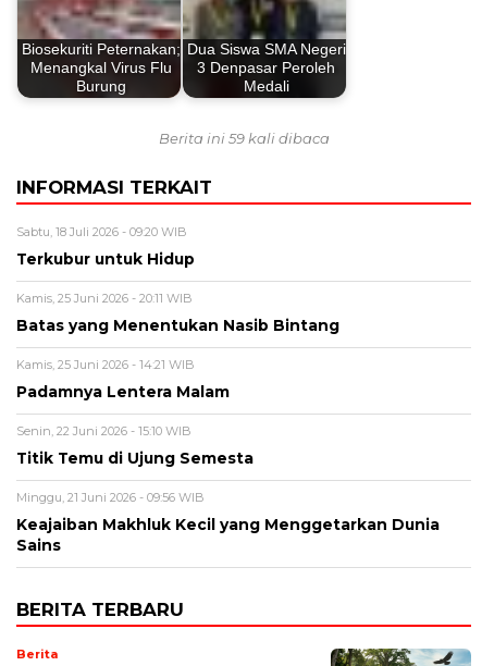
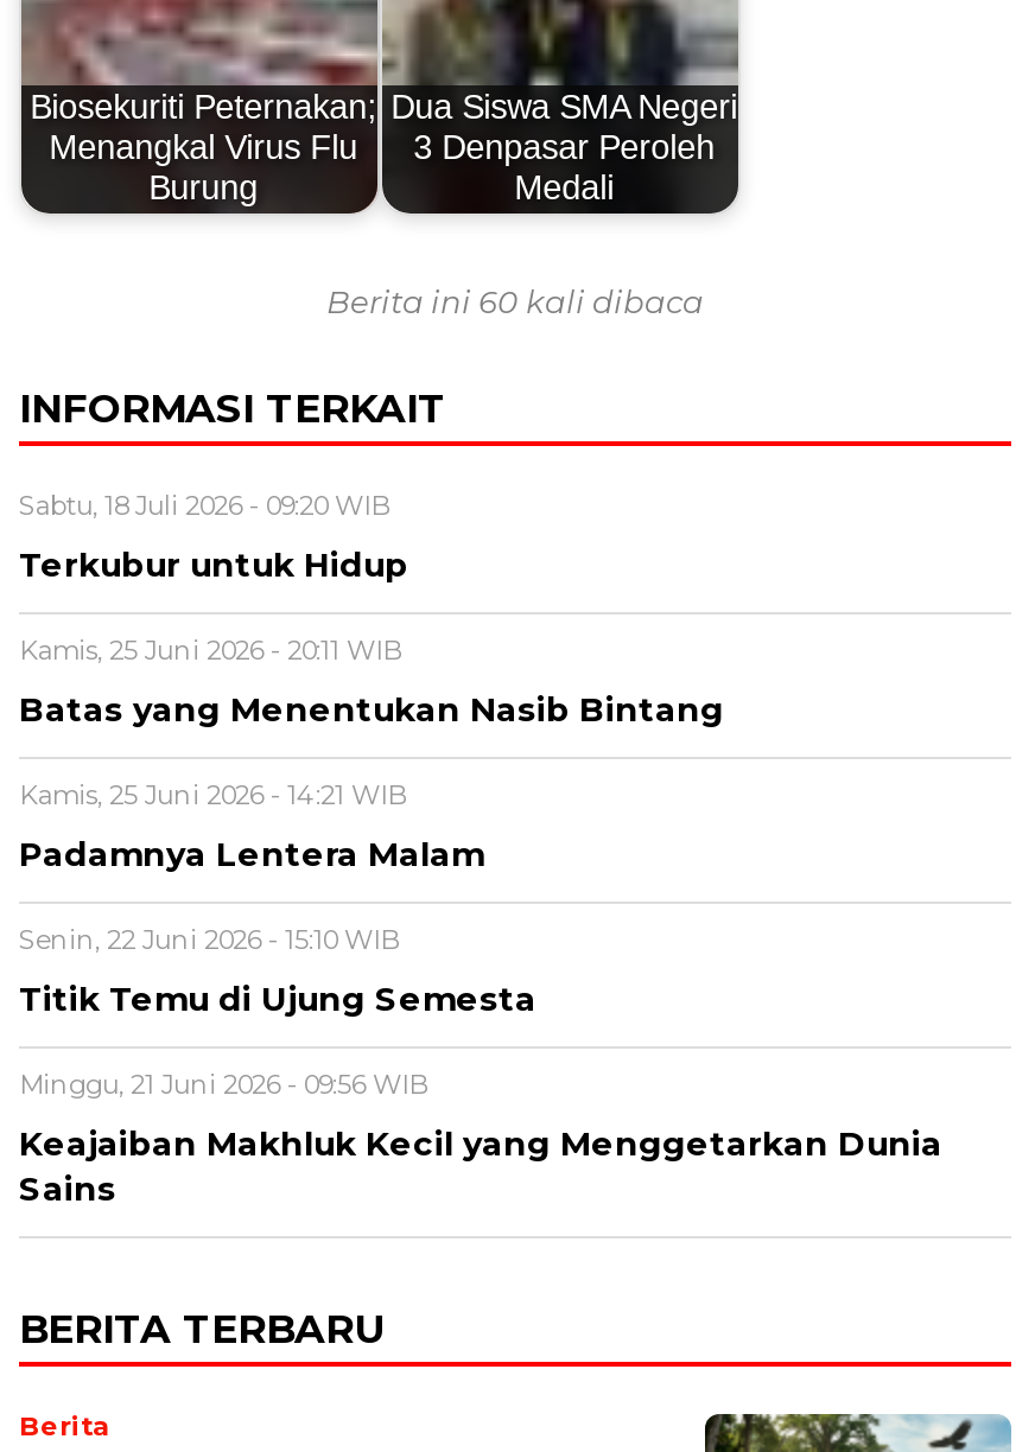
[158,129,329,147] Berita ini 59 kali dibaca -> [326,282,704,320] Berita ini 60 kali dibaca

